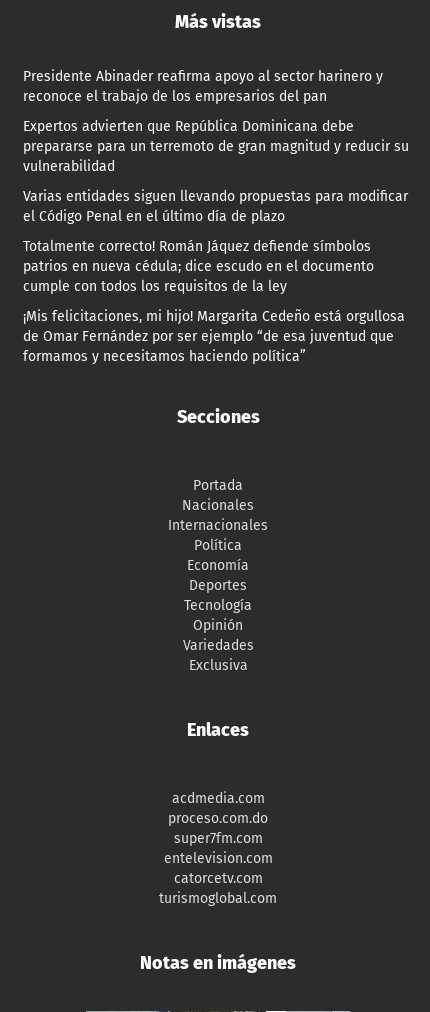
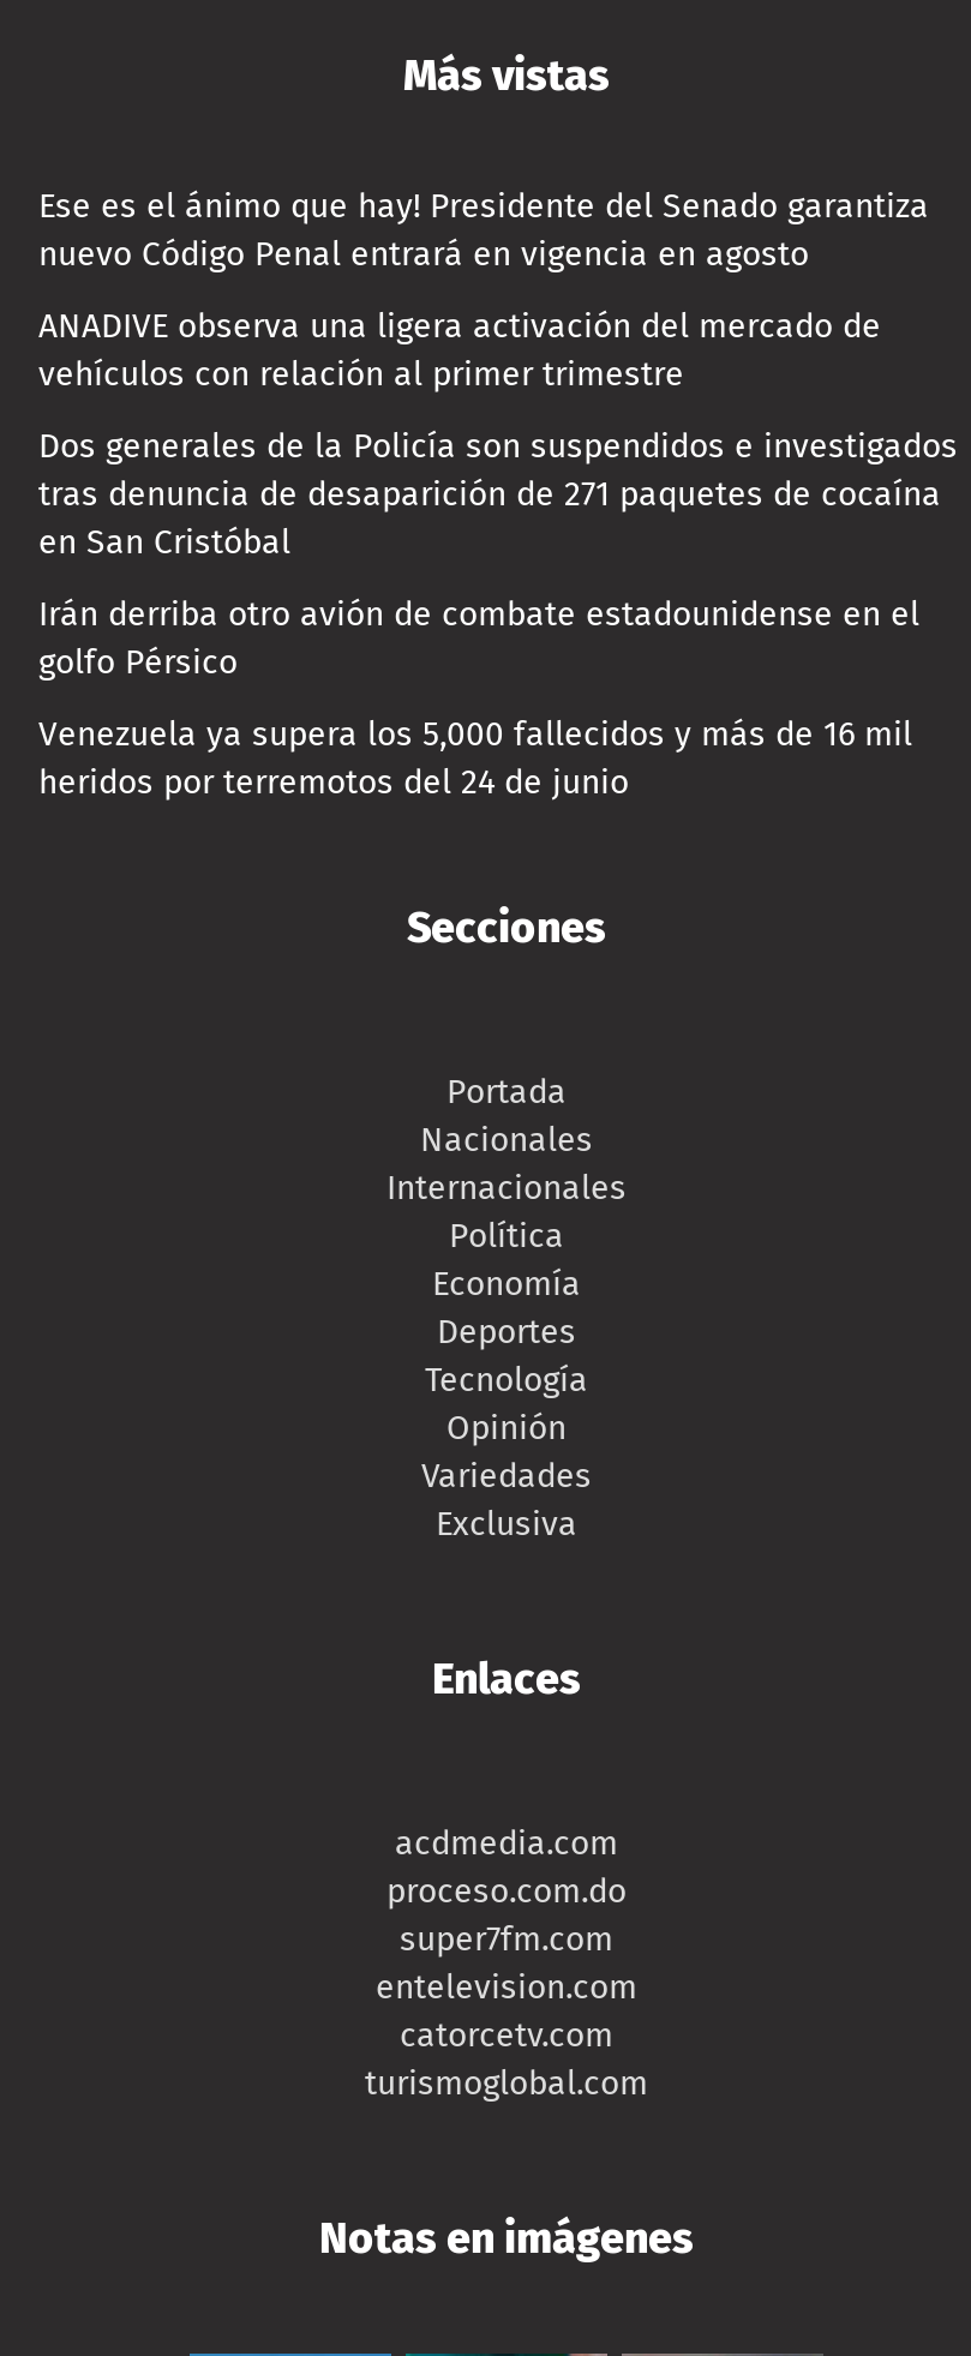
[23,68,383,105] Presidente Abinader reafirma apoyo al sector harinero y | reconoce el trabajo de los empresarios del pan -> [38,186,929,275] Ese es el ánimo que hay! Presidente del Senado garantiza | nuevo Código Penal entrará en vigencia en agosto
[23,118,409,175] Expertos advierten que República Dominicana debe | prepararse para un terremoto de gran magnitud y reducir su | vulnerabilidad -> [38,306,881,395] ANADIVE observa una ligera activación del mercado de | vehículos con relación al primer trimestre
[23,188,408,225] Varias entidades siguen llevando propuestas para modificar | el Código Penal en el último día de plazo -> [38,426,958,563] Dos generales de la Policía son suspendidos e investigados | tras denuncia de desaparición de 271 paquetes de cocaína | en San Cristóbal
[23,238,374,295] Totalmente correcto! Román Jáquez defiende símbolos | patrios en nueva cédula; dice escudo en el documento | cumple con todos los requisitos de la ley -> [38,594,919,683] Irán derriba otro avión de combate estadounidense en el | golfo Pérsico
[23,308,405,365] ¡Mis felicitaciones, mi hijo! Margarita Cedeño está orgullosa | de Omar Fernández por ser ejemplo “de esa juventud que | formamos y necesitamos haciendo política” -> [38,714,912,803] Venezuela ya supera los 5,000 fallecidos y más de 16 mil | heridos por terremotos del 24 de junio

